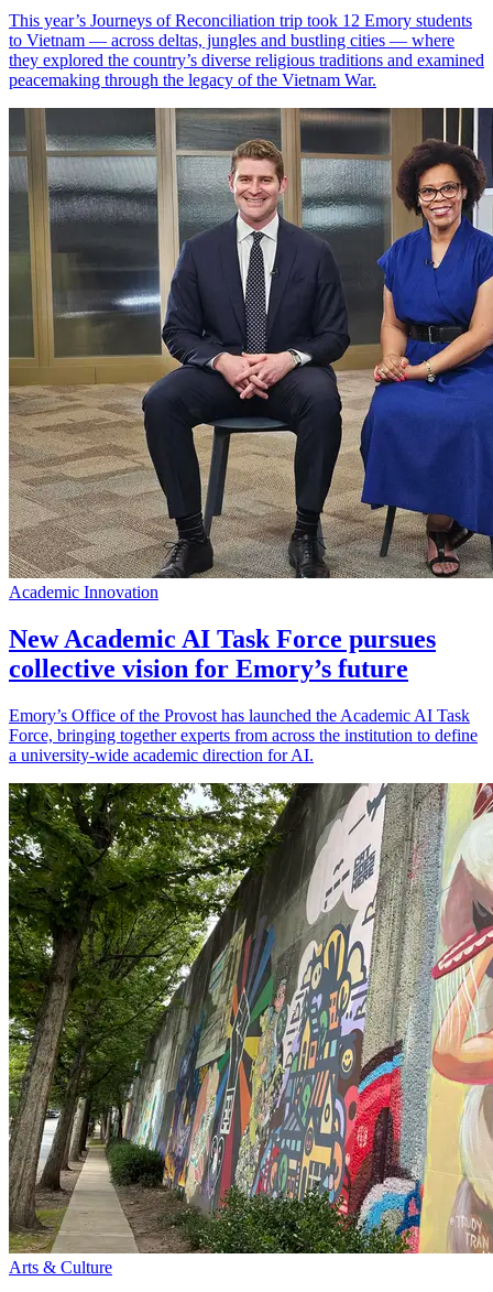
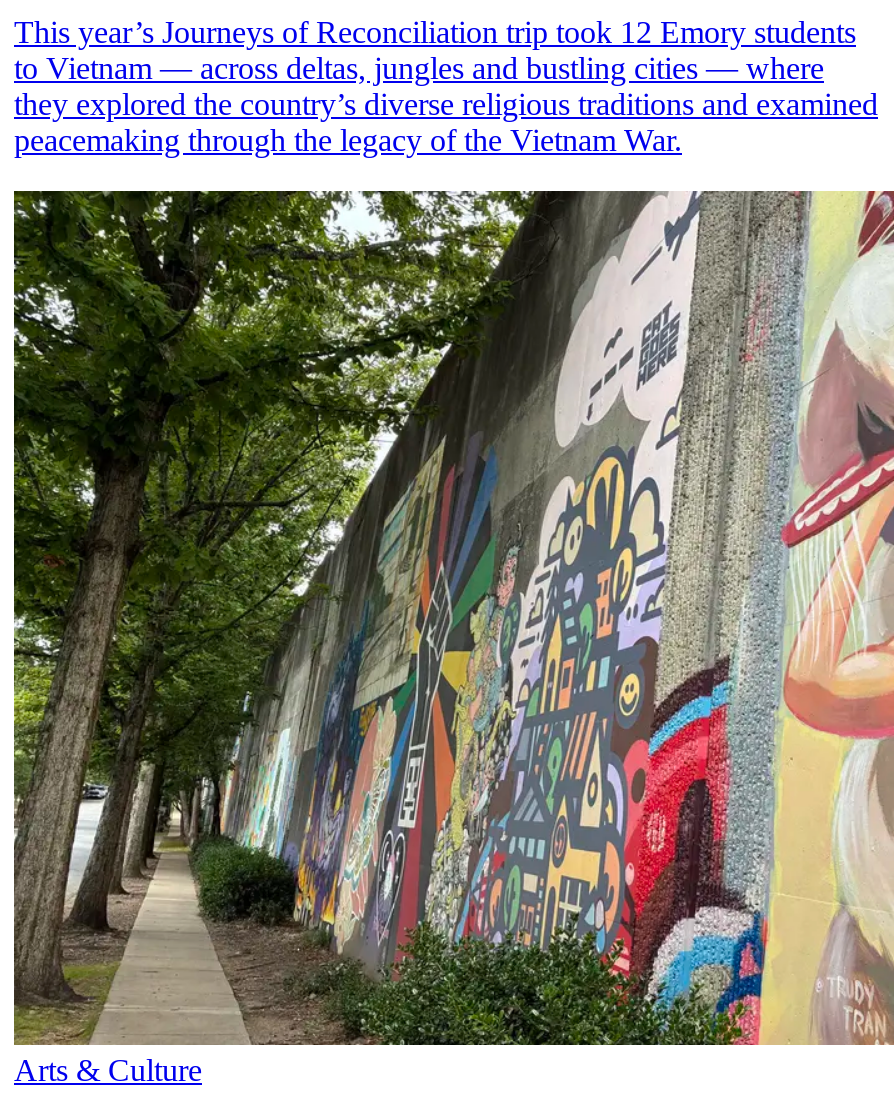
[8,107,490,764] [image] | Academic Innovation | New Academic AI Task Force pursues | collective vision for Emory’s future | Emory’s Office of the Provost has launched the Academic AI Task | Force, bringing together experts from across the institution to define | a university-wide academic direction for AI. -> none

